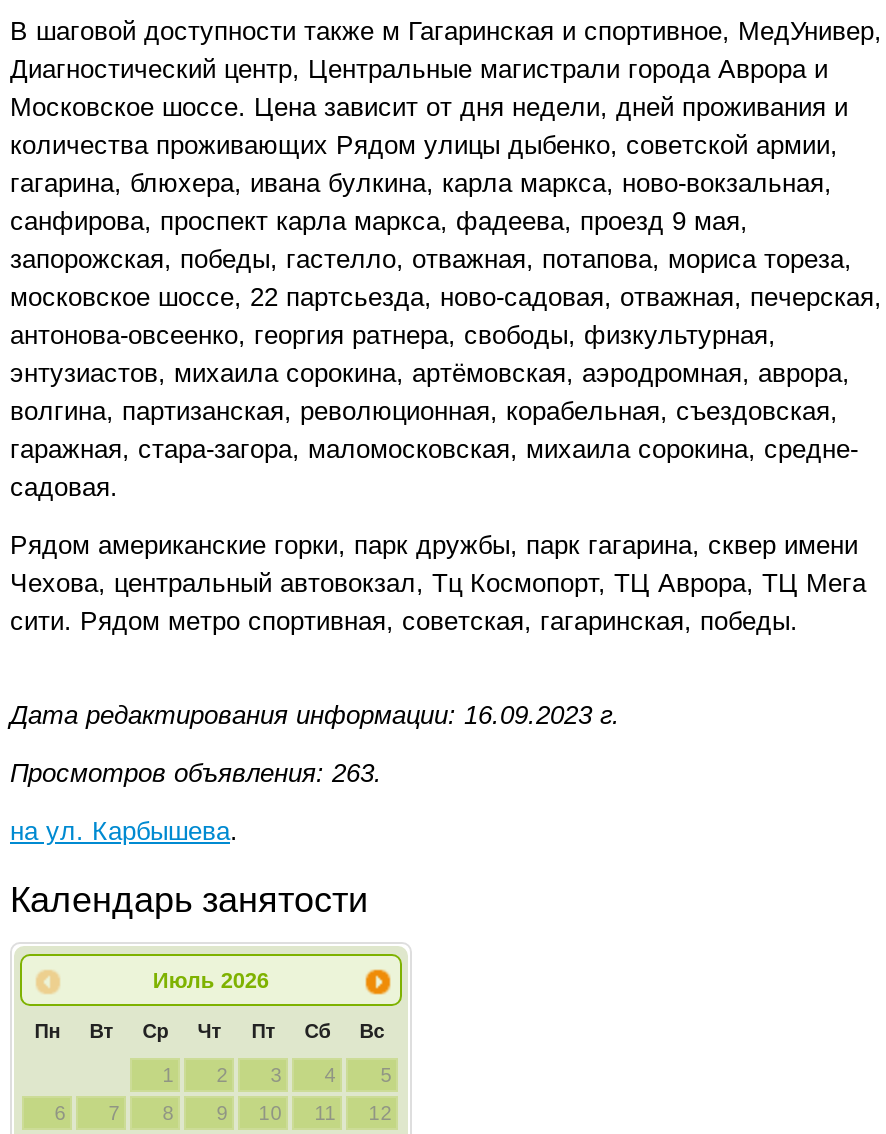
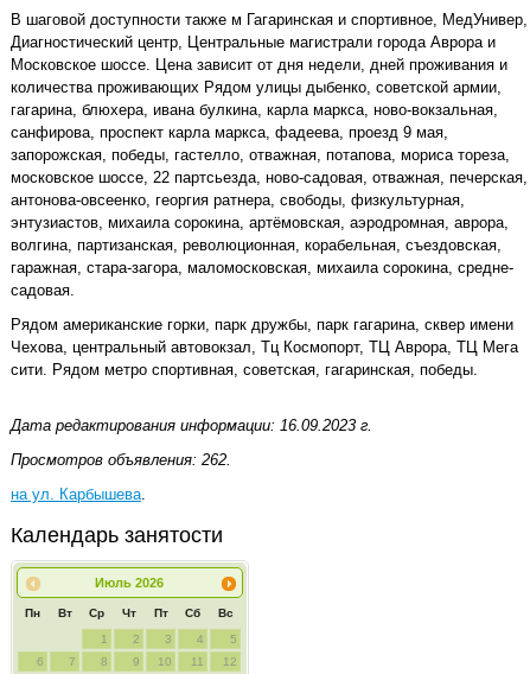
[10,759,382,789] Просмотров объявления: 263. -> [11,451,231,469] Просмотров объявления: 262.

